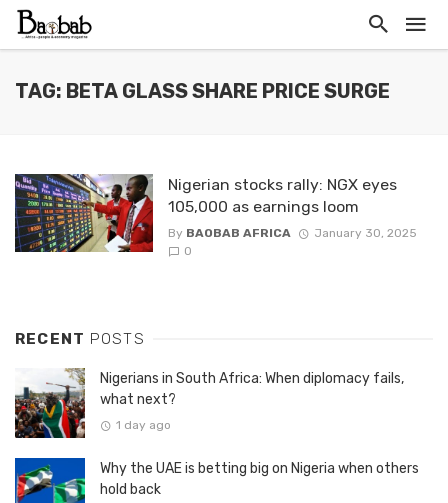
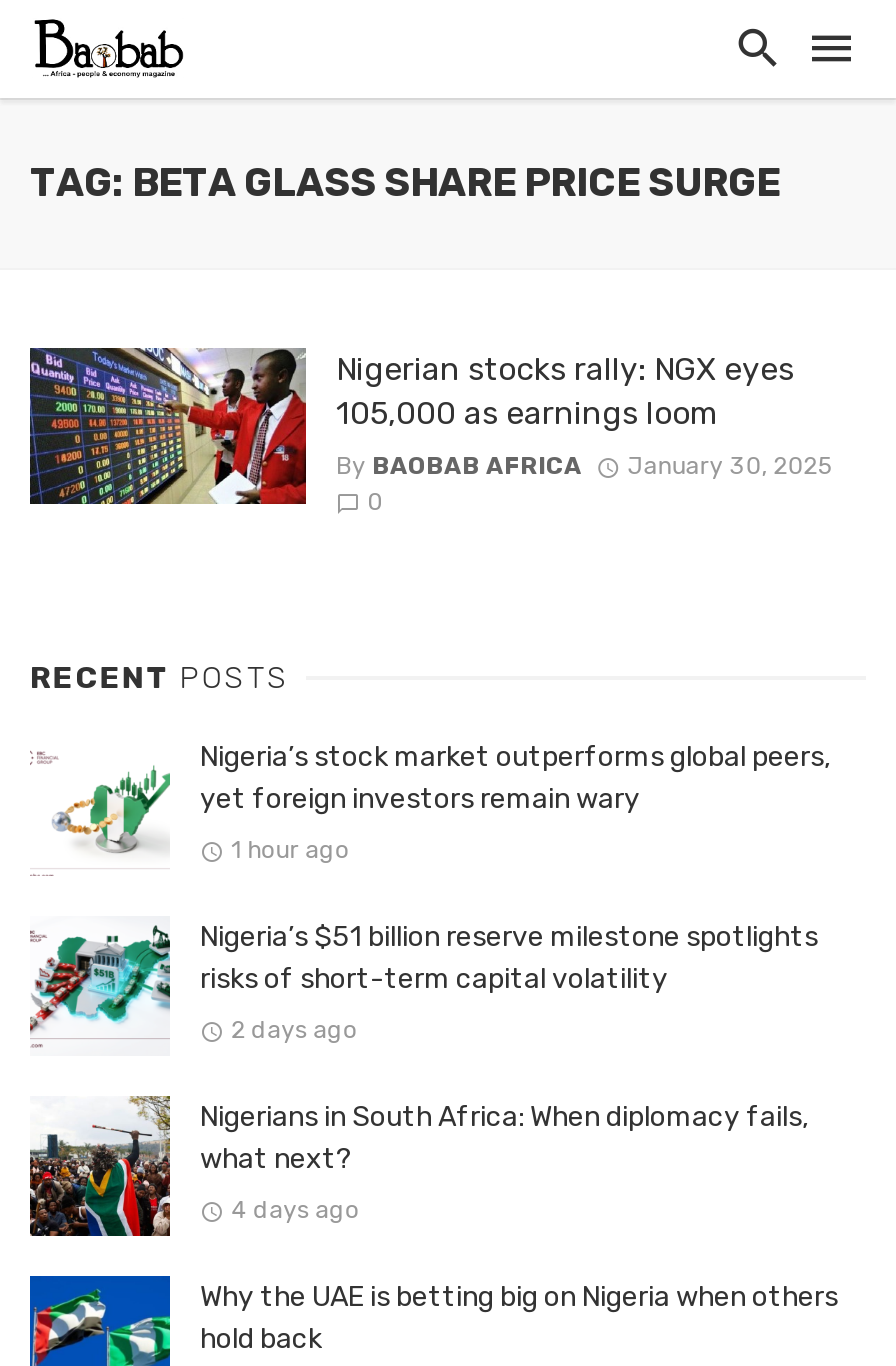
none -> [28,924,172,1048] [image]
none -> [30,736,830,1044] [image] | Nigeria’s stock market outperforms global peers, | yet foreign investors remain wary | 1 hour ago | Nigeria’s $51 billion reserve milestone spotlights | risks of short-term capital volatility | 2 days ago
[116,418,171,432] 1 day ago -> [231,1196,359,1224] 4 days ago

